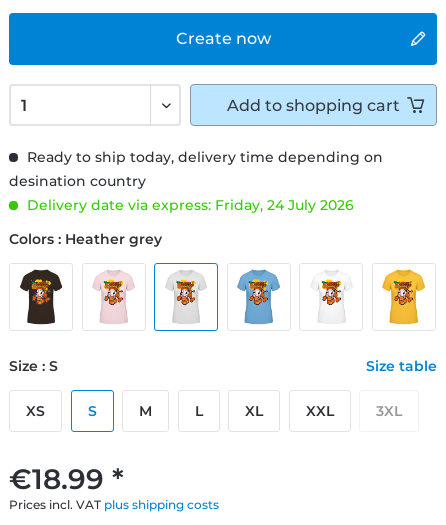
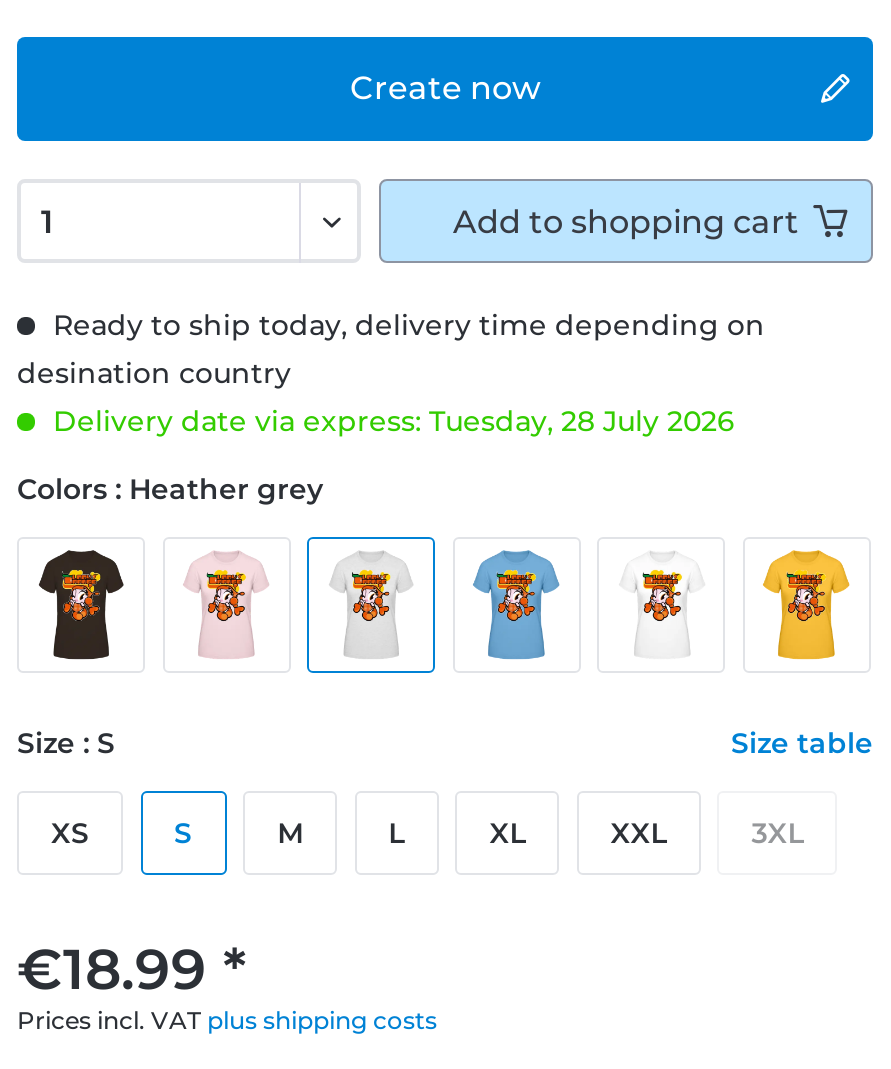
[23,196,354,214] Delivery date via express: Friday, 24 July 2026 -> [45,402,735,438] Delivery date via express: Tuesday, 28 July 2026

